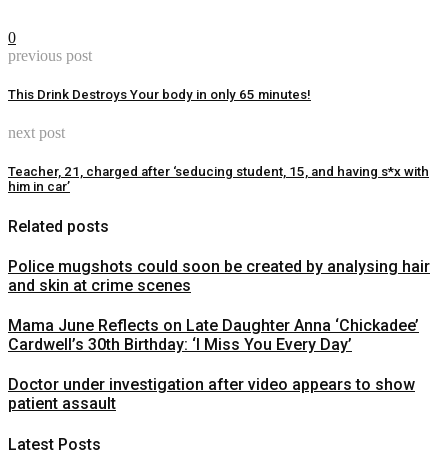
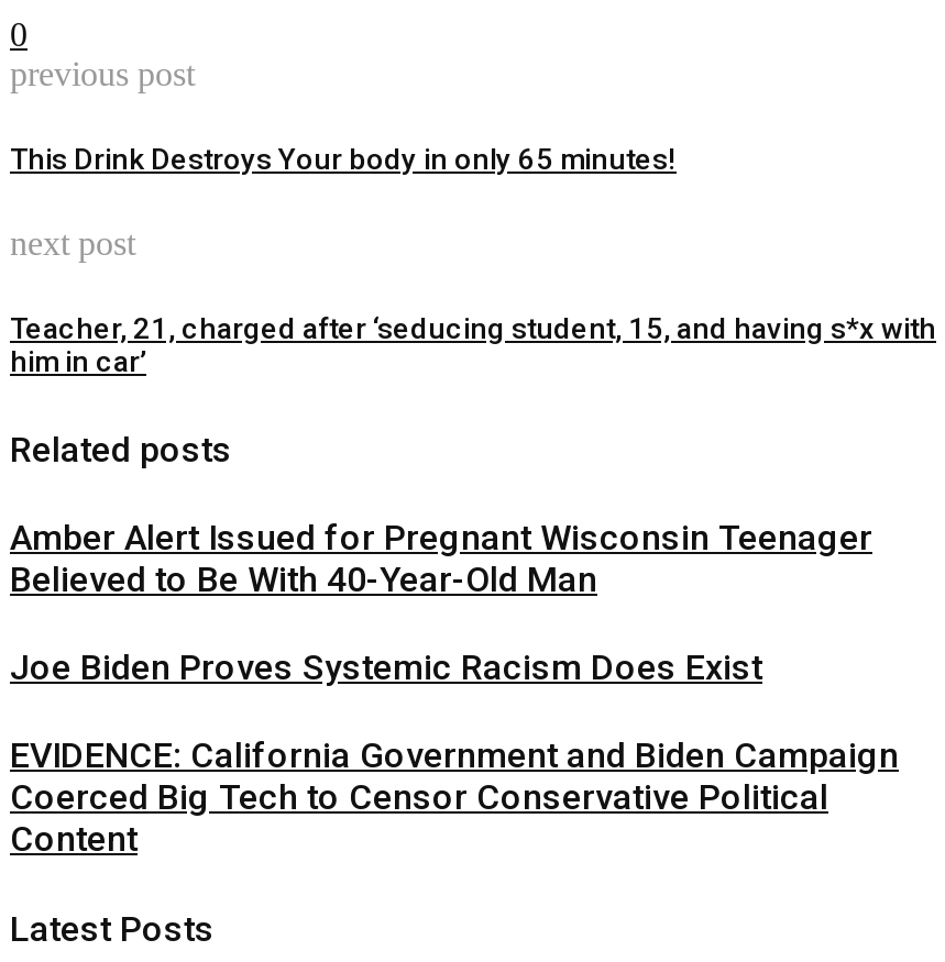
[8,257,430,295] Police mugshots could soon be created by analysing hair | and skin at crime scenes -> [10,516,872,600] Amber Alert Issued for Pregnant Wisconsin Teenager | Believed to Be With 40-Year-Old Man
[8,316,419,354] Mama June Reflects on Late Daughter Anna ‘Chickadee’ | Cardwell’s 30th Birthday: ‘I Miss You Every Day’ -> [10,646,762,688] Joe Biden Proves Systemic Racism Does Exist
[8,375,415,413] Doctor under investigation after video appears to show | patient assault -> [10,735,899,860] EVIDENCE: California Government and Biden Campaign | Coerced Big Tech to Censor Conservative Political | Content

